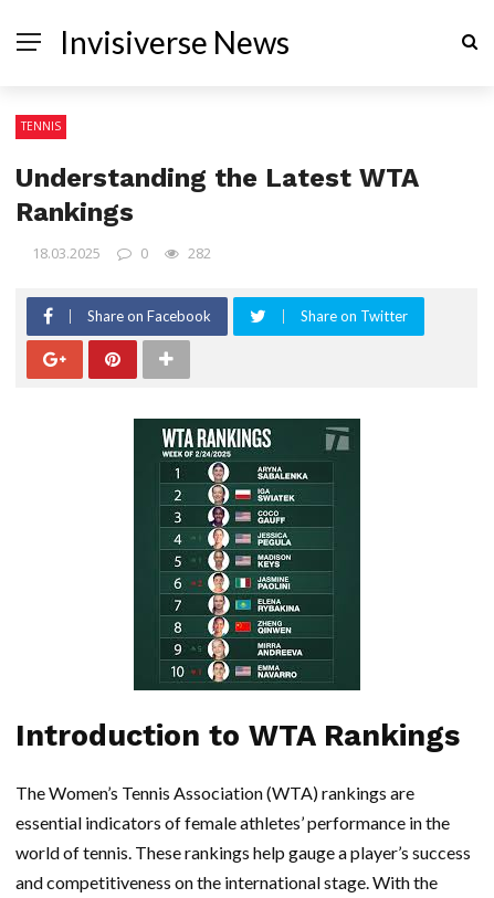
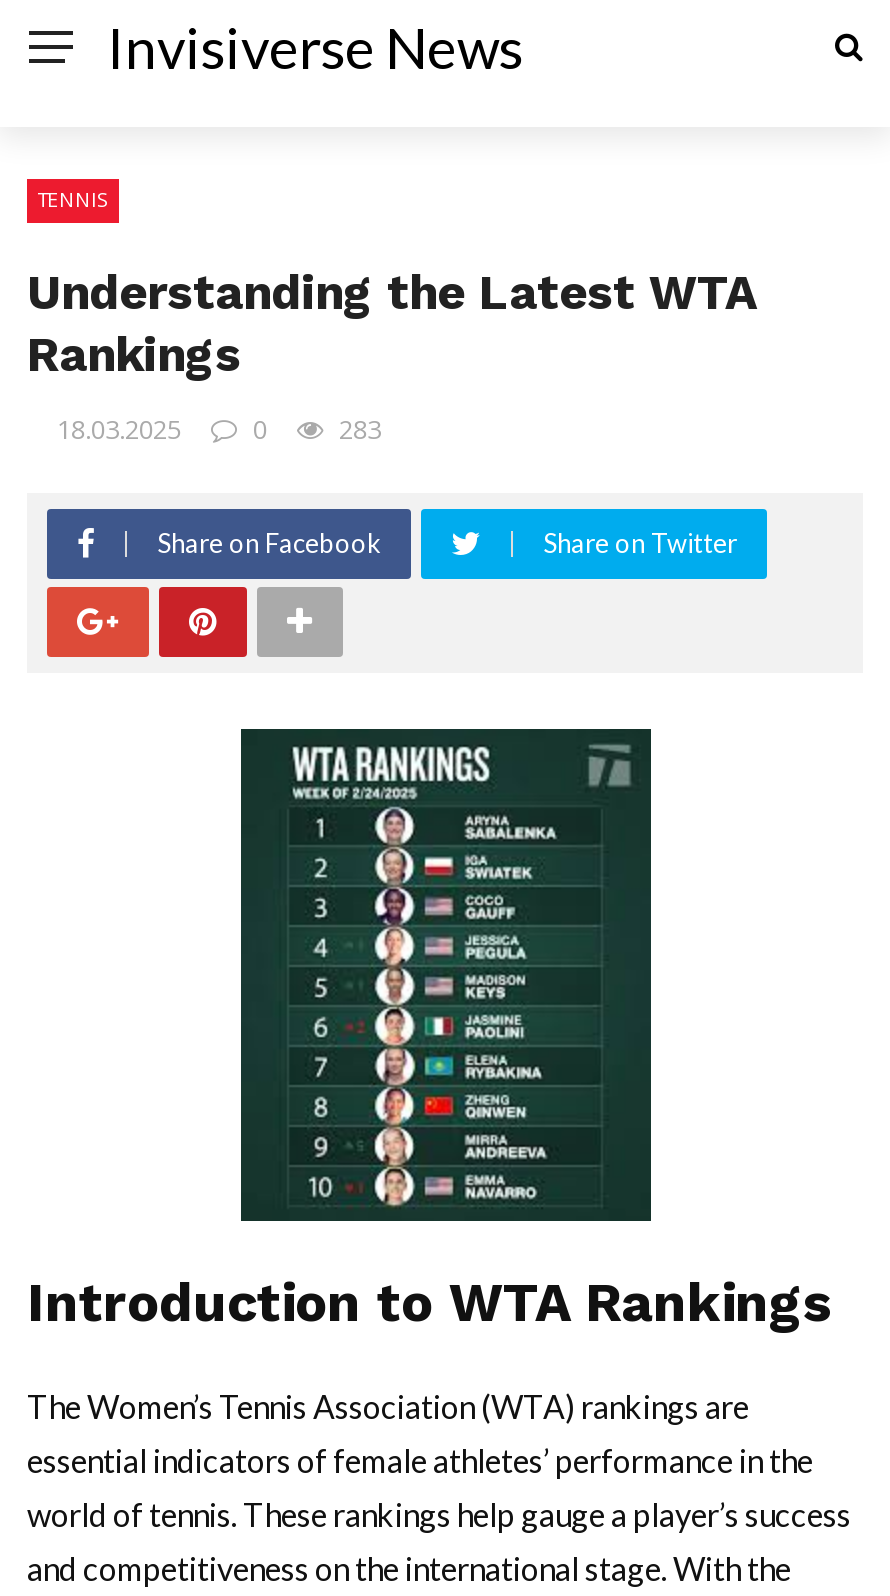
[32,243,211,263] 18.03.2025 0 282 -> [57,411,381,447] 18.03.2025 0 283

